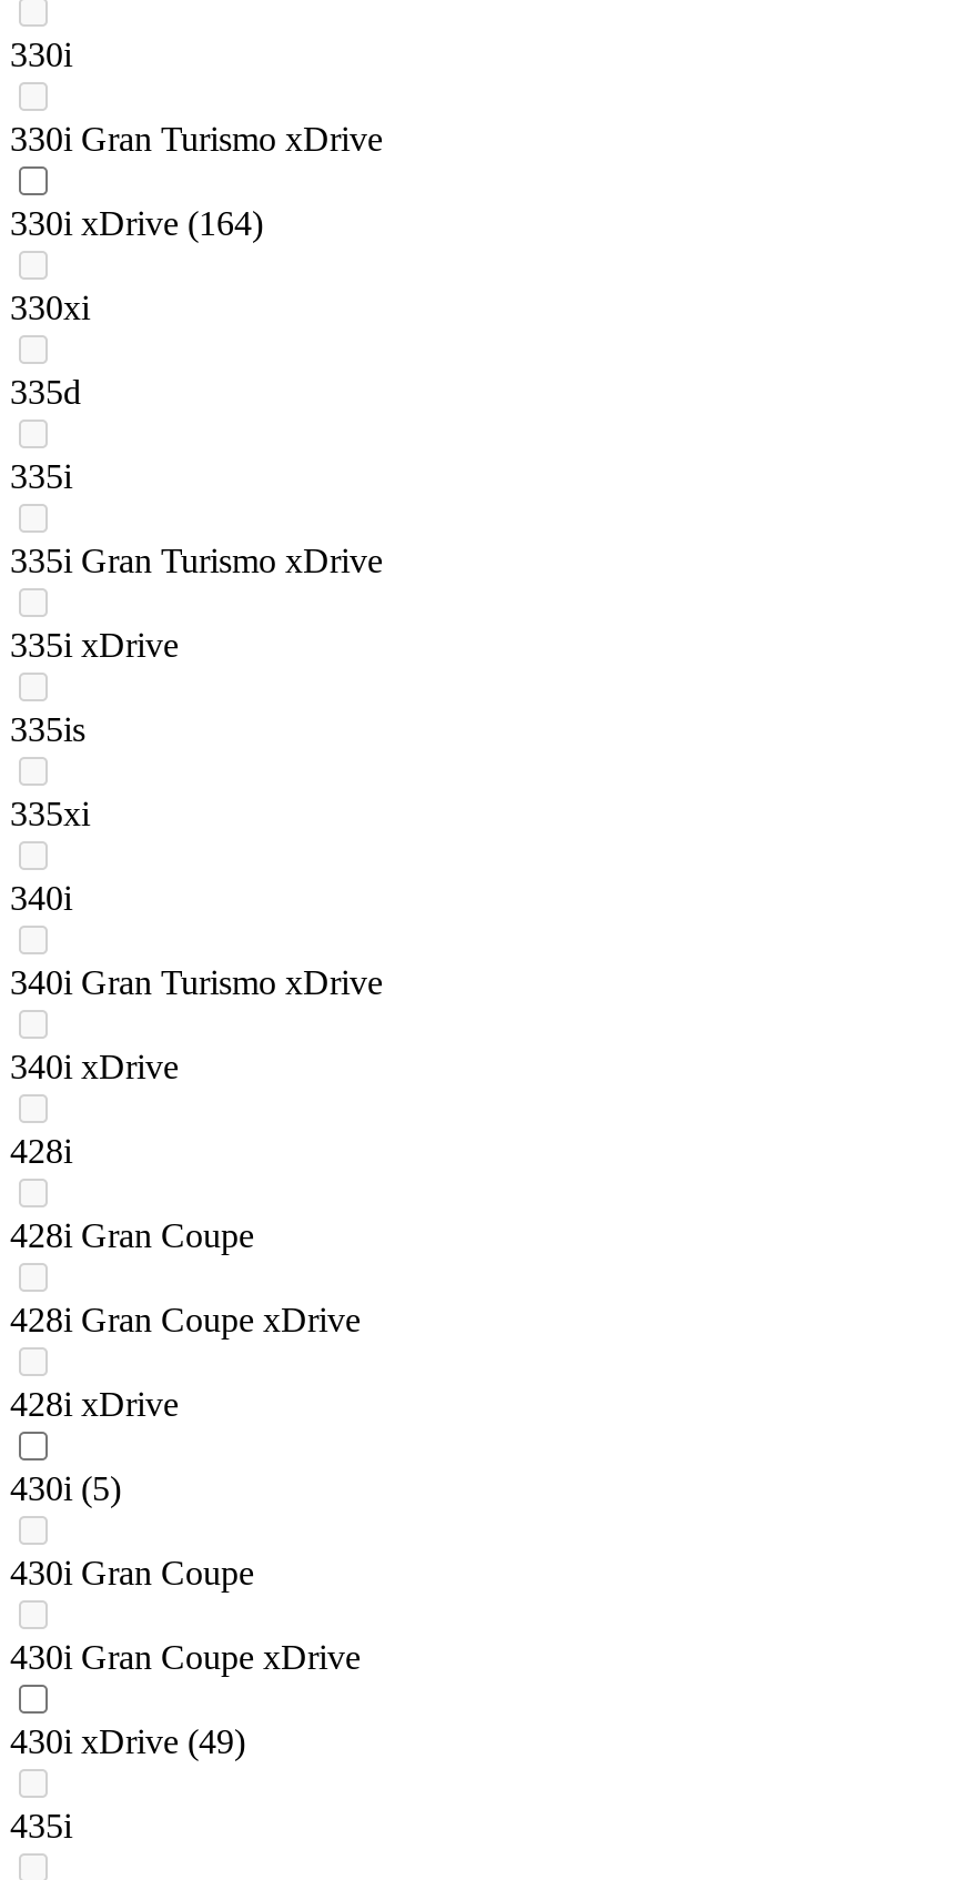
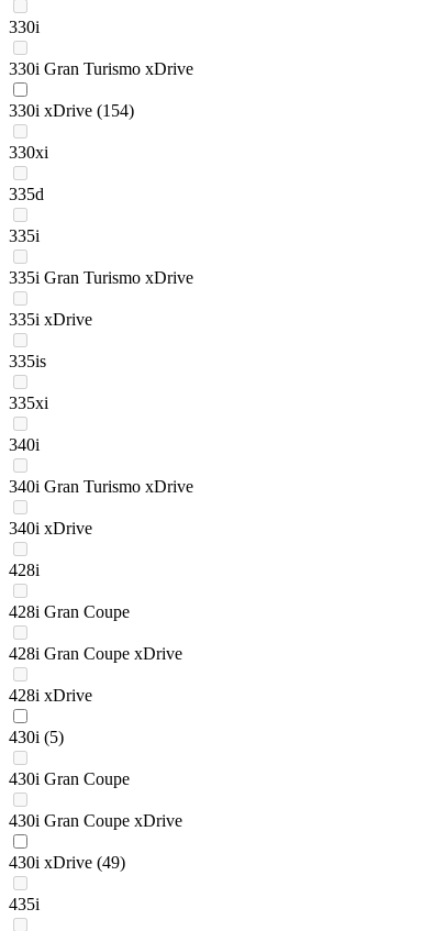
[10,205,263,243] 330i xDrive (164) -> [9,102,134,120] 330i xDrive (154)

